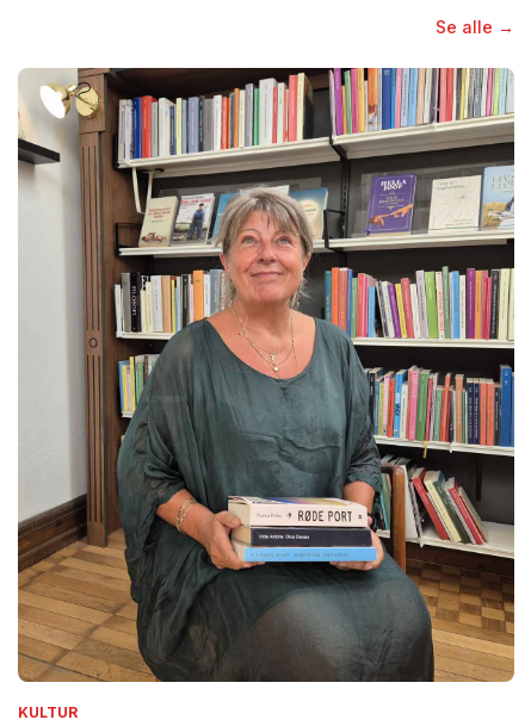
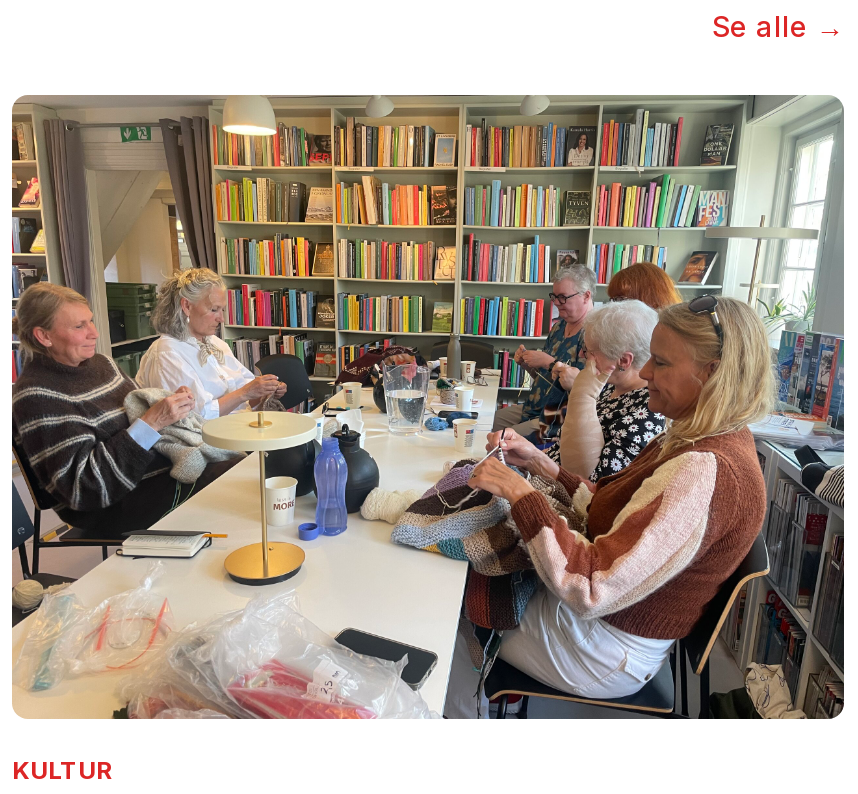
[17,67,515,683] [image] -> [10,94,846,720] [image]

